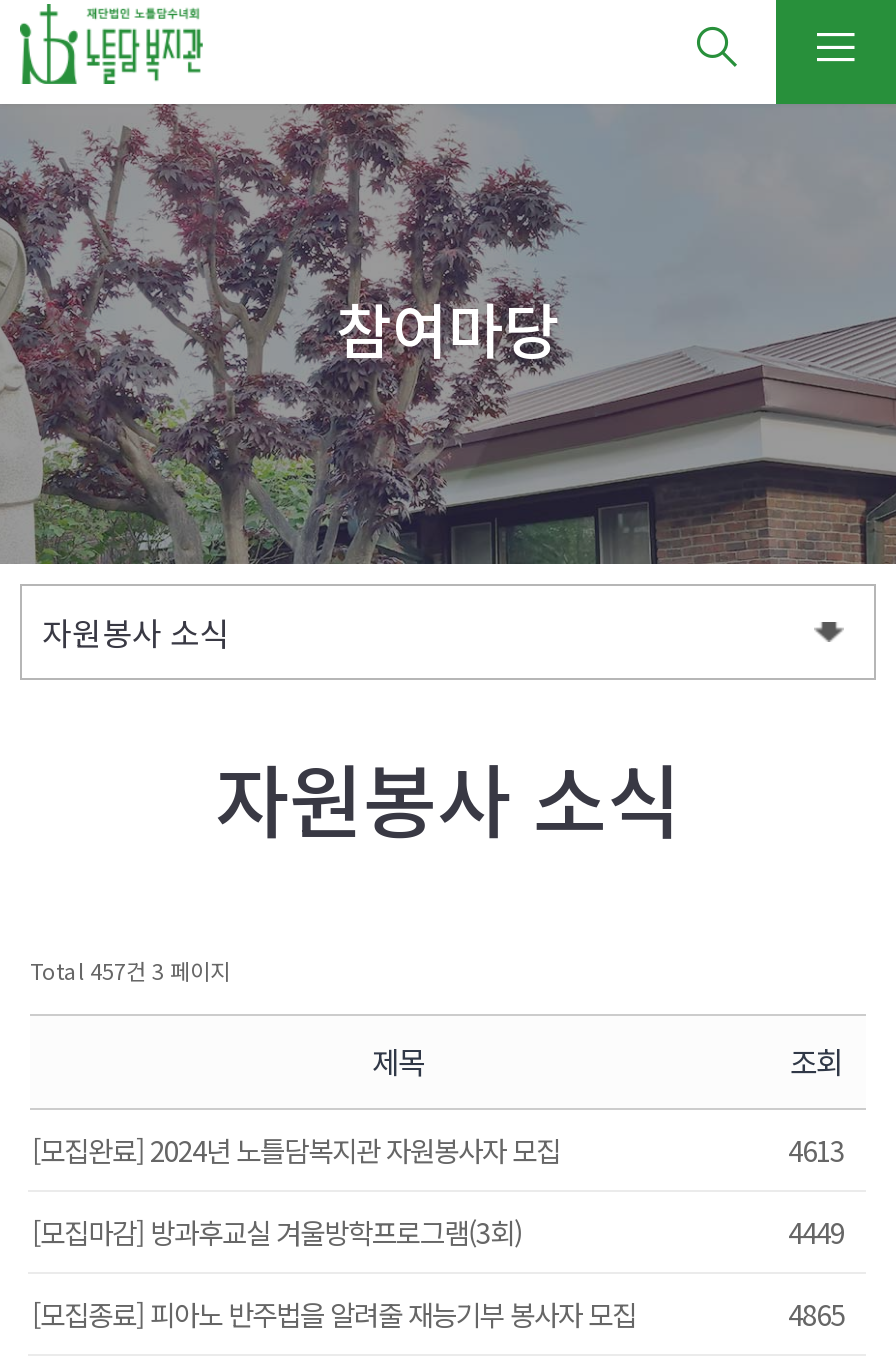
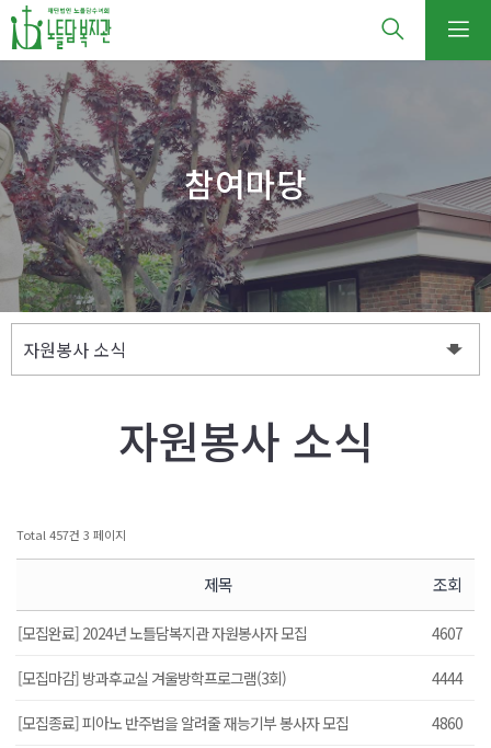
[788,1130,844,1170] 4613 -> [432,622,463,644] 4607
[788,1212,844,1252] 4449 -> [432,667,463,689] 4444
[788,1294,844,1334] 4865 -> [432,712,463,734] 4860

